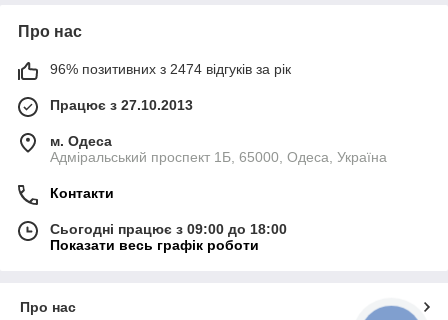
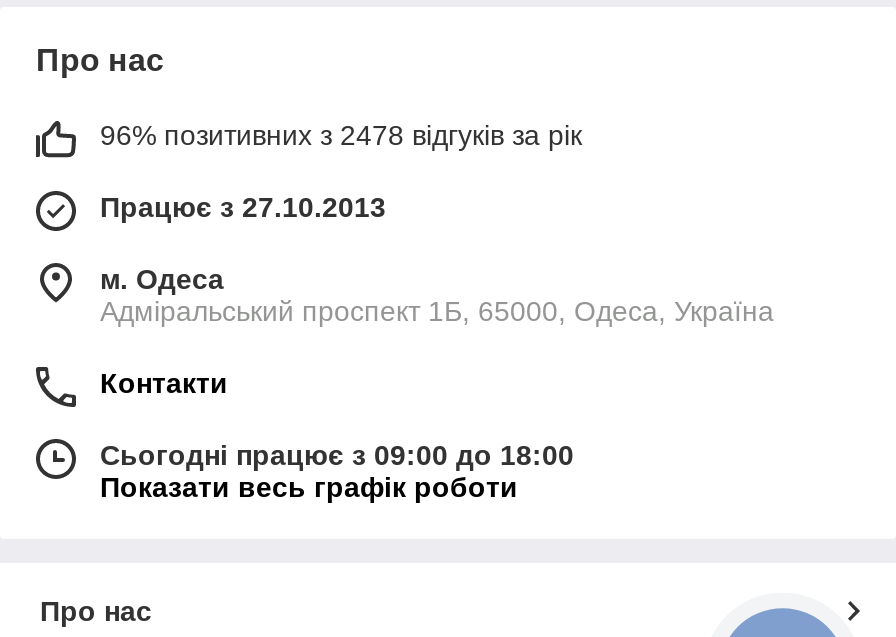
[50,61,291,77] 96% позитивних з 2474 відгуків за рік -> [100,119,582,151] 96% позитивних з 2478 відгуків за рік

